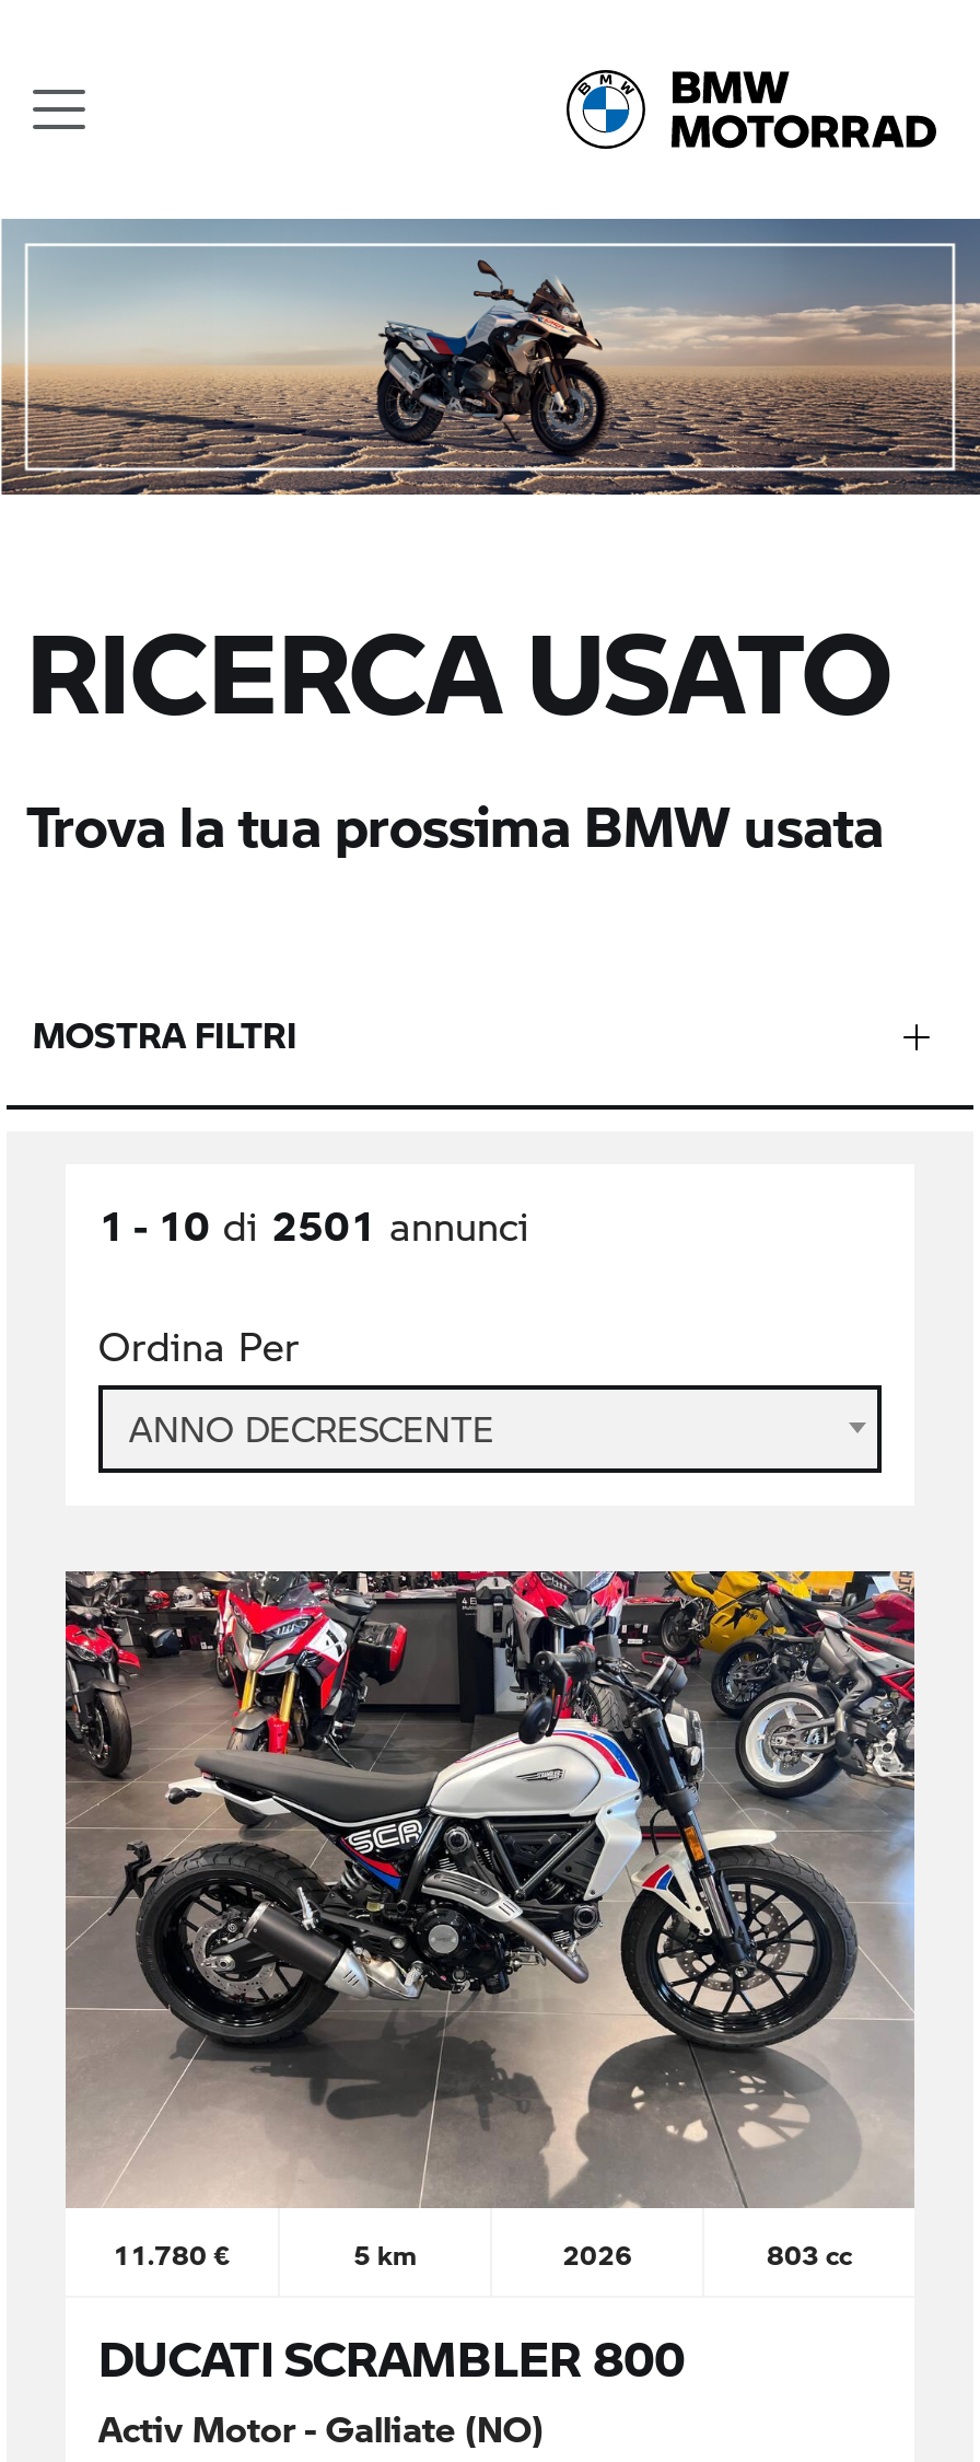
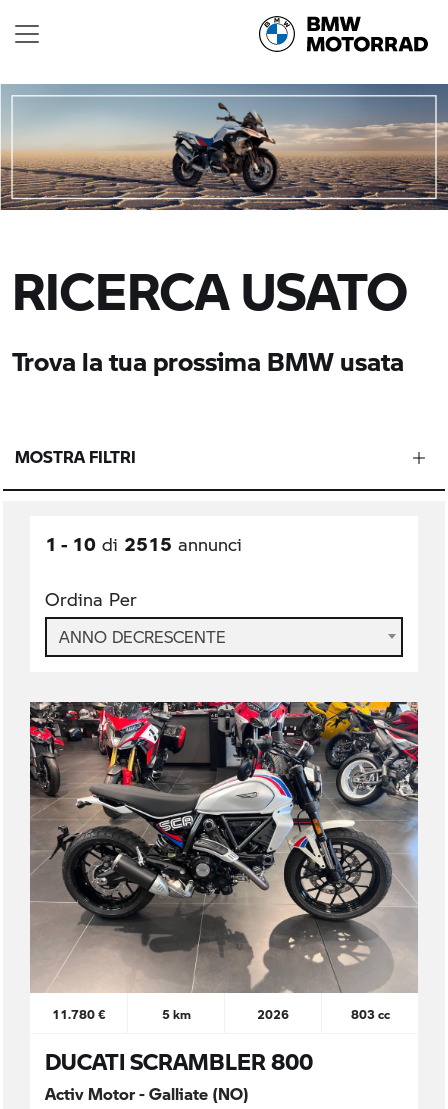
[98,1199,529,1250] 1 - 10 di 2501 annunci -> [45,532,242,555] 1 - 10 di 2515 annunci

